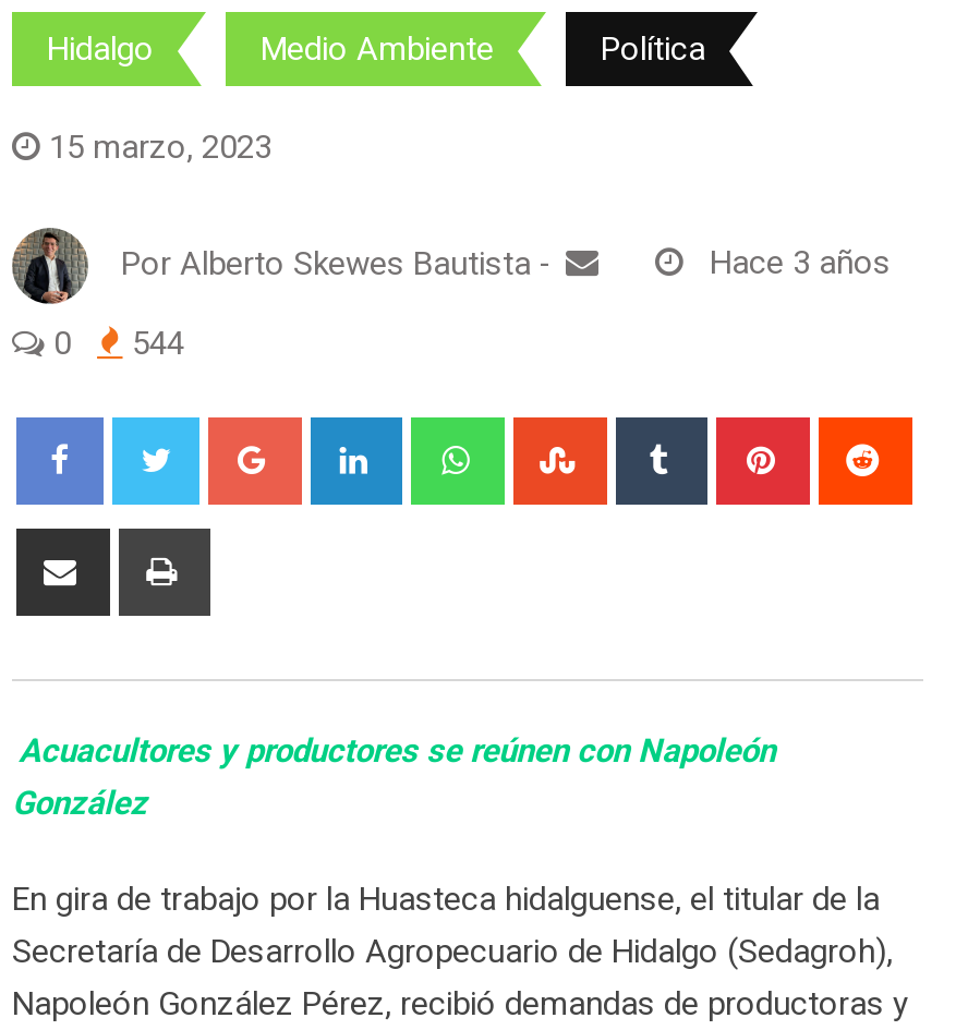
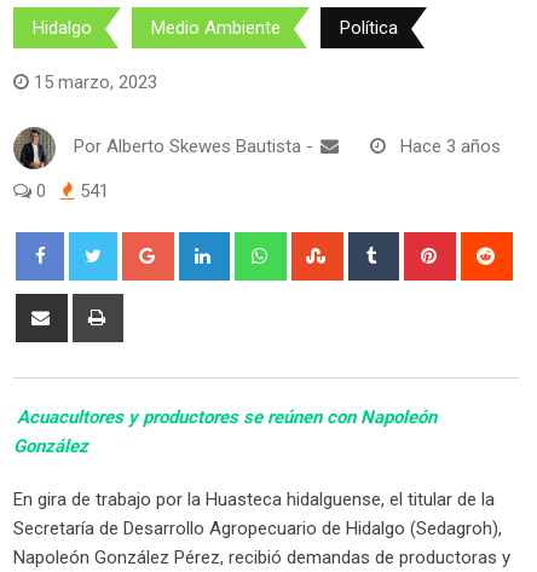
[45,324,184,363] 0 544 -> [31,180,109,202] 0 541

